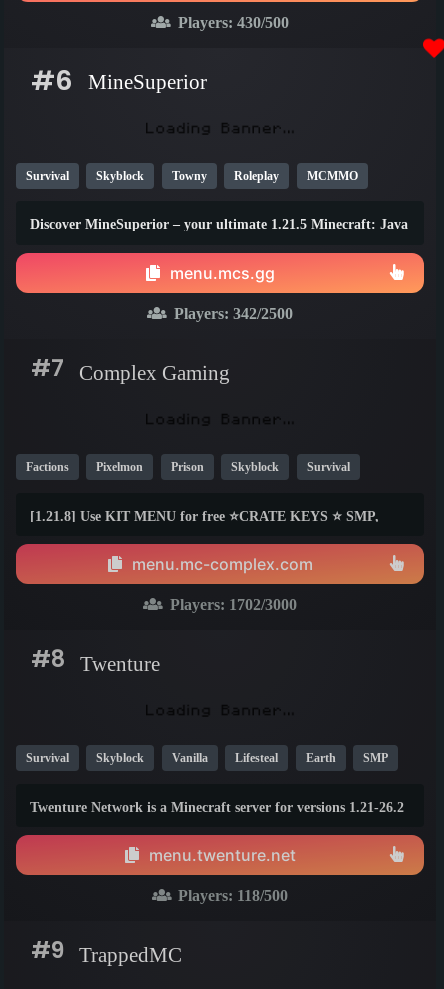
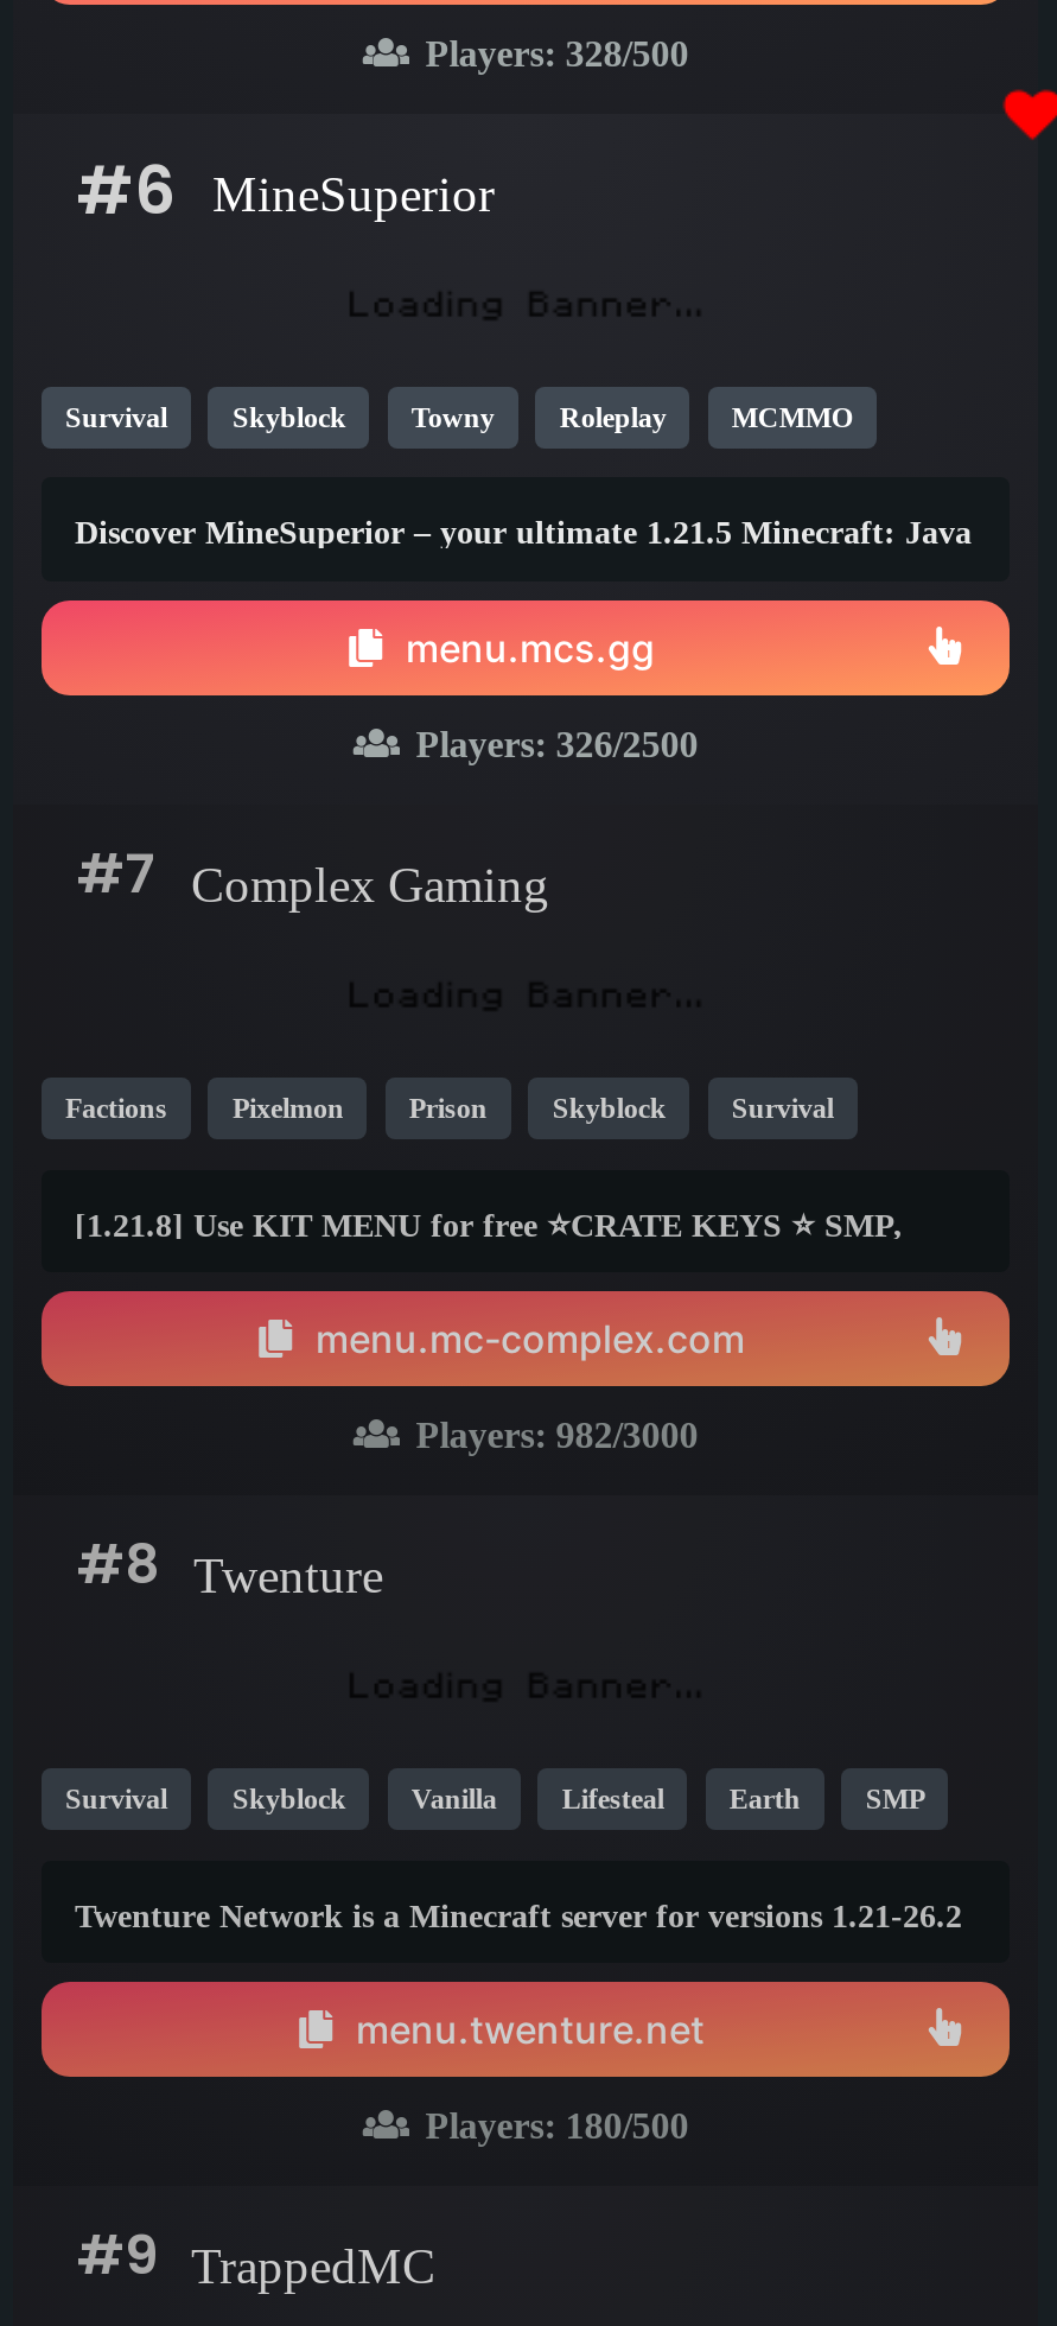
[174,14,289,31] Players: 430/500 -> [416,32,689,73] Players: 328/500
[170,305,293,322] Players: 342/2500 -> [406,723,698,764] Players: 326/2500
[166,596,297,613] Players: 1702/3000 -> [406,1415,698,1455] Players: 982/3000
[174,887,288,904] Players: 118/500 -> [416,2106,689,2146] Players: 180/500

